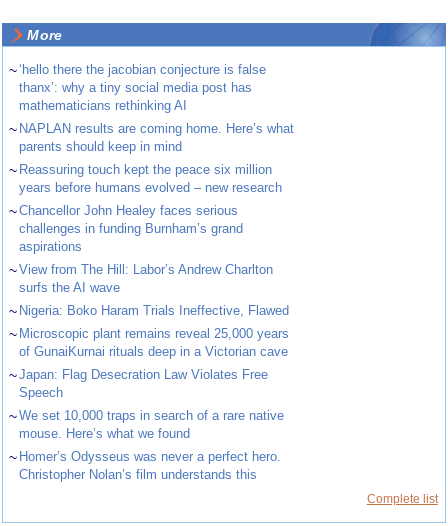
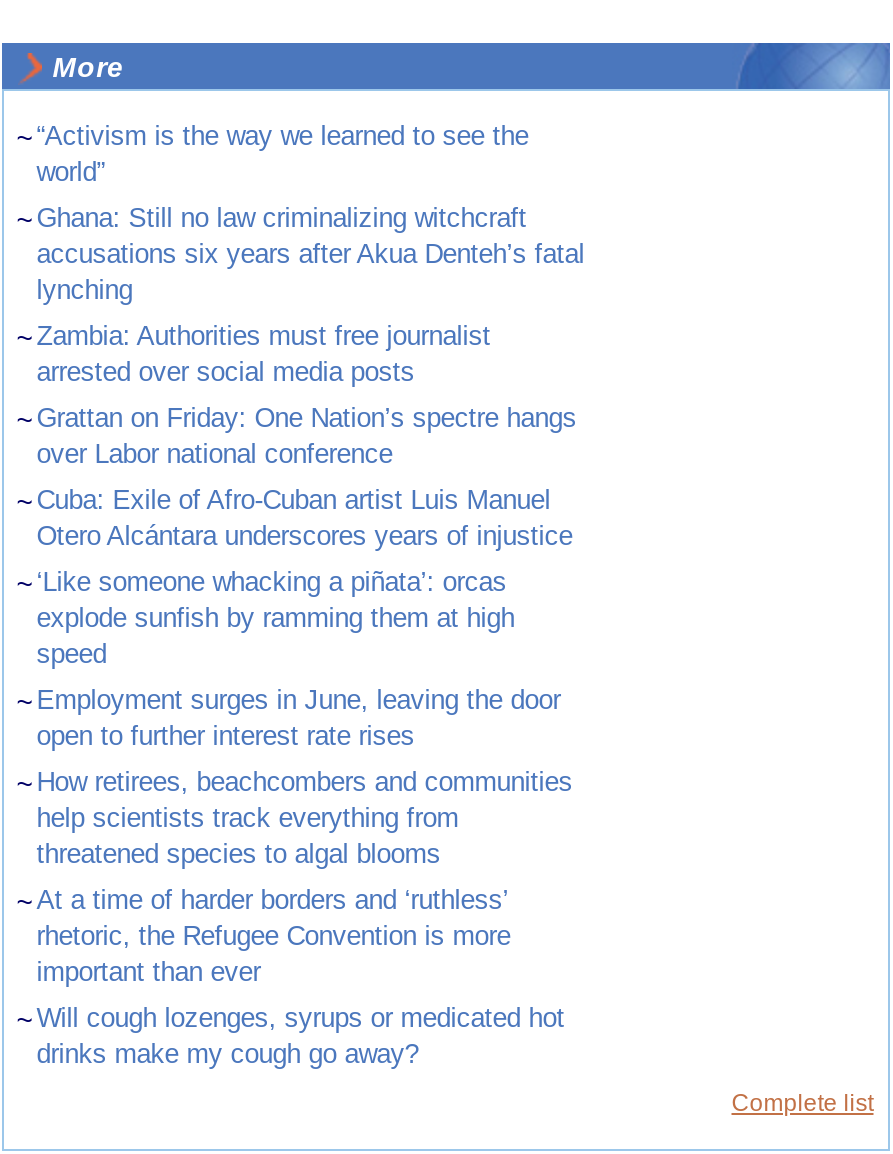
[9,62,294,482] ~ ‘hello there the jacobian conjecture is false | thanx’: why a tiny social media post has | mathematicians rethinking AI | ~ NAPLAN results are coming home. Here’s what | parents should keep in mind | ~ Reassuring touch kept the peace six million | years before humans evolved – new research | ~ Chancellor John Healey faces serious | challenges in funding Burnham’s grand | aspirations | ~ View from The Hill: Labor’s Andrew Charlton | surfs the AI wave | ~ Nigeria: Boko Haram Trials Ineffective, Flawed | ~ Microscopic plant remains reveal 25,000 years | of GunaiKurnai rituals deep in a Victorian cave | ~ Japan: Flag Desecration Law Violates Free | Speech | ~ We set 10,000 traps in search of a rare native | mouse. Here’s what we found | ~ Homer’s Odysseus was never a perfect hero. | Christopher Nolan’s film understands this -> [16,120,584,1068] ~ “Activism is the way we learned to see the | world” | ~ Ghana: Still no law criminalizing witchcraft | accusations six years after Akua Denteh’s fatal | lynching | ~ Zambia: Authorities must free journalist | arrested over social media posts | ~ Grattan on Friday: One Nation’s spectre hangs | over Labor national conference | ~ Cuba: Exile of Afro-Cuban artist Luis Manuel | Otero Alcántara underscores years of injustice | ~ ‘Like someone whacking a piñata’: orcas | explode sunfish by ramming them at high | speed | ~ Employment surges in June, leaving the door | open to further interest rate rises | ~ How retirees, beachcombers and communities | help scientists track everything from | threatened species to algal blooms | ~ At a time of harder borders and ‘ruthless’ | rhetoric, the Refugee Convention is more | important than ever | ~ Will cough lozenges, syrups or medicated hot | drinks make my cough go away?

